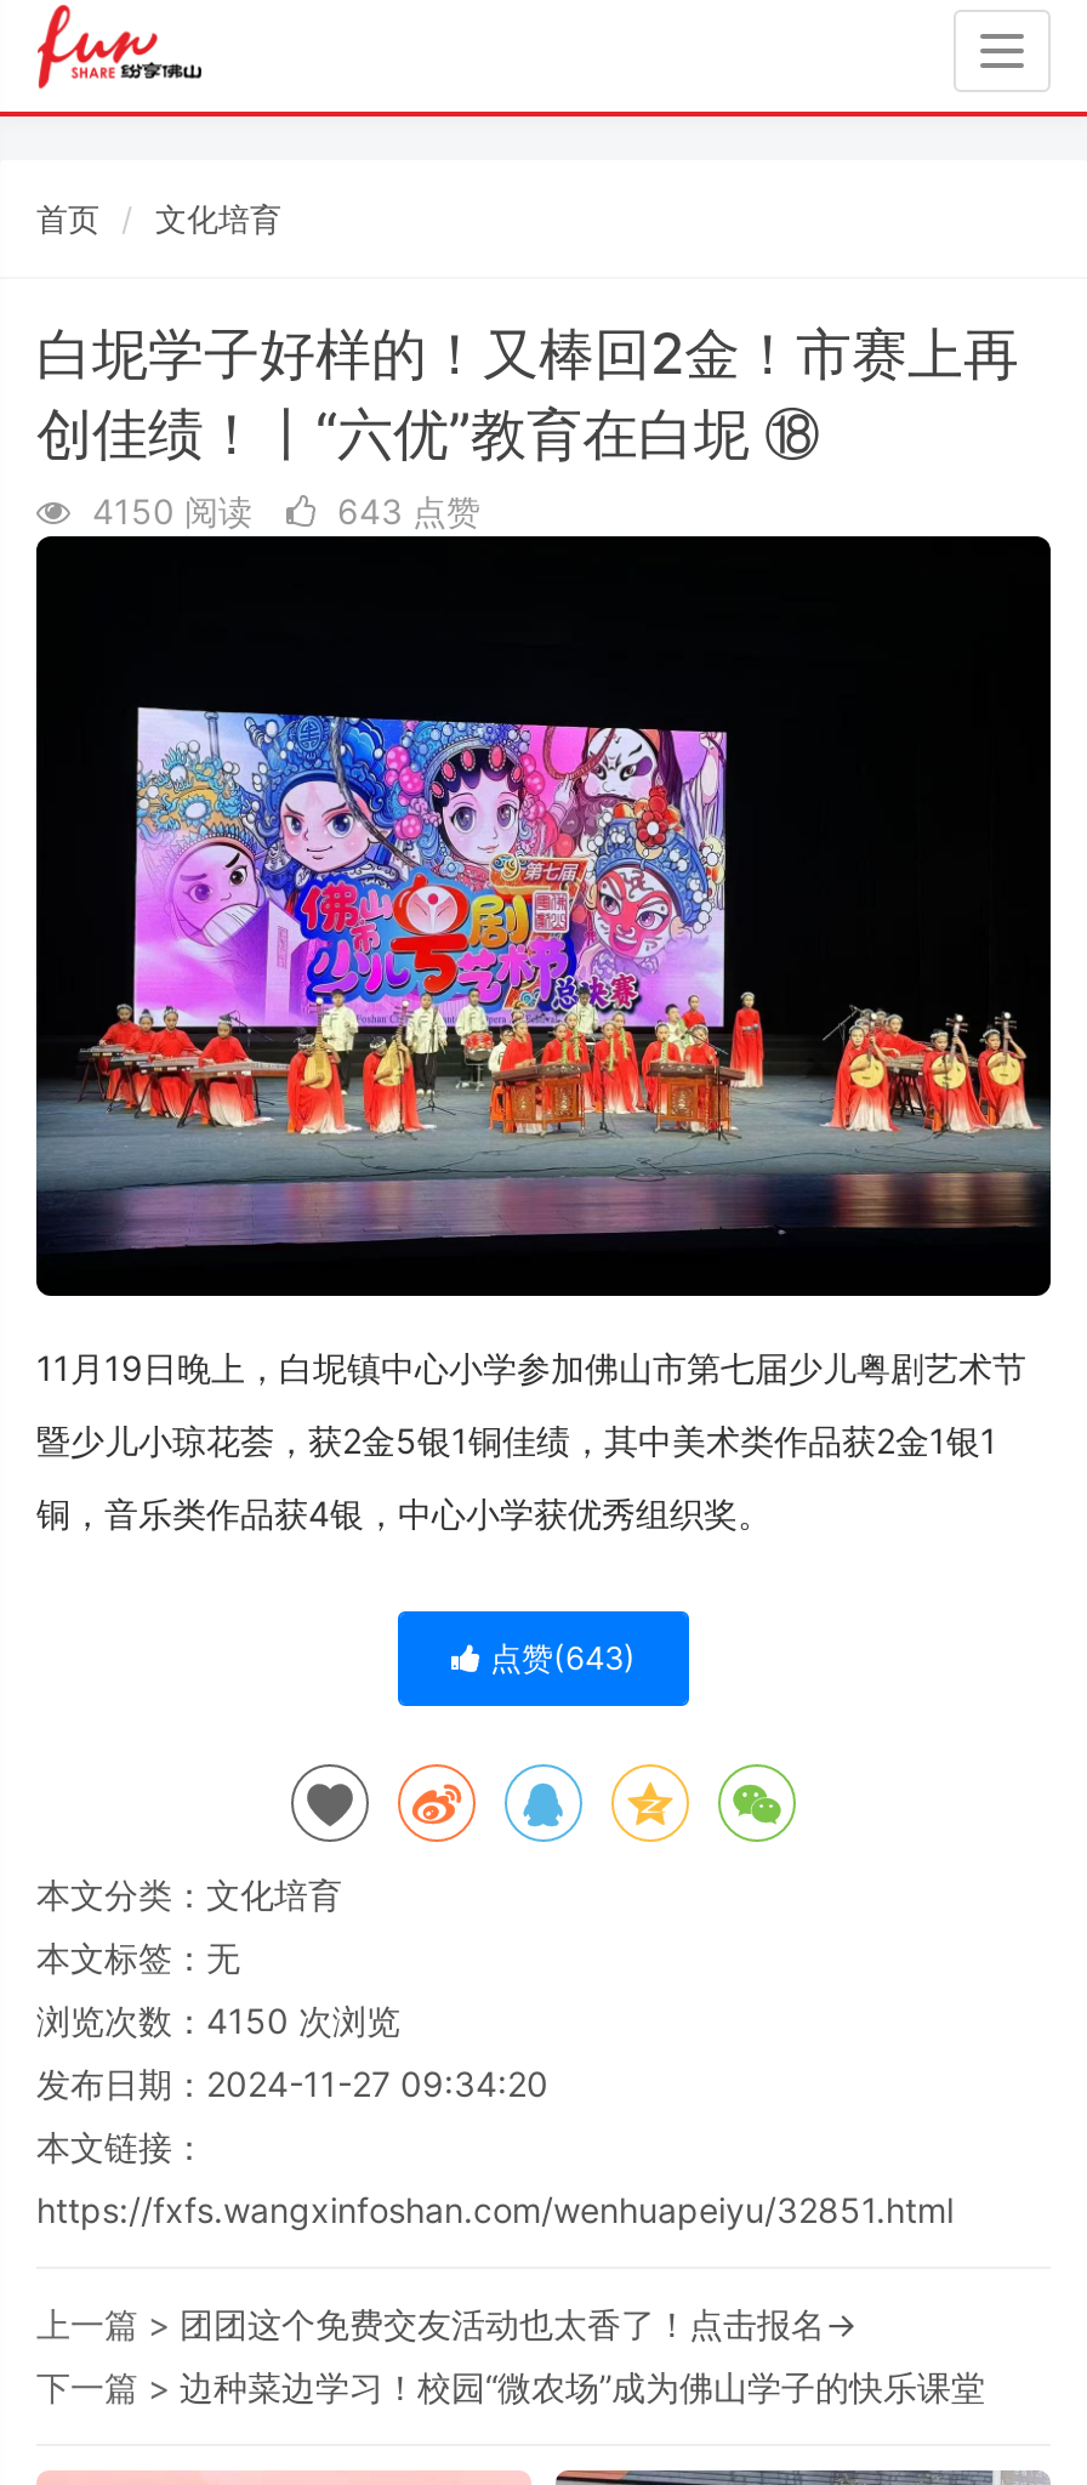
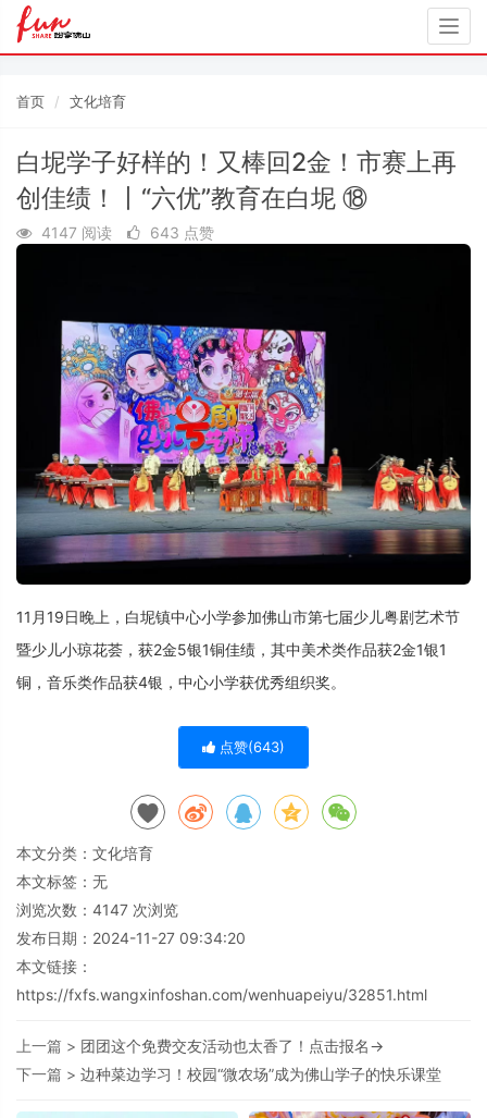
[82,490,480,531] 4150 阅读 643 点赞 -> [37,223,214,242] 4147 阅读 643 点赞
[36,2001,400,2042] 浏览次数：4150次浏览 -> [16,901,178,919] 浏览次数：4147次浏览

